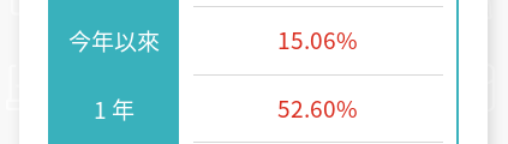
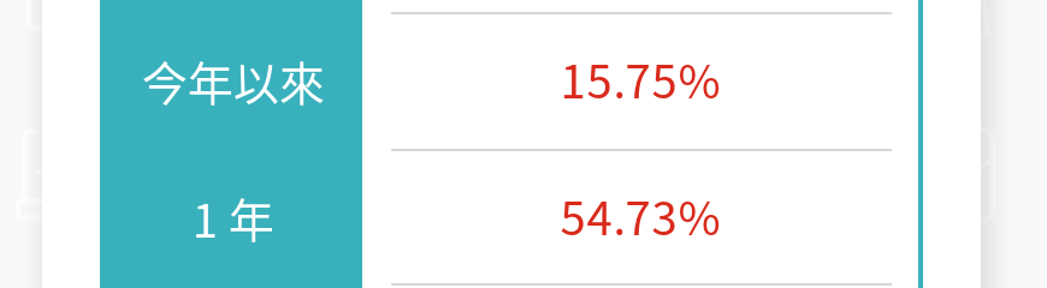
[278,23,358,57] 15.06% -> [560,47,721,114] 15.75%
[278,91,358,125] 52.60% -> [560,183,721,250] 54.73%

